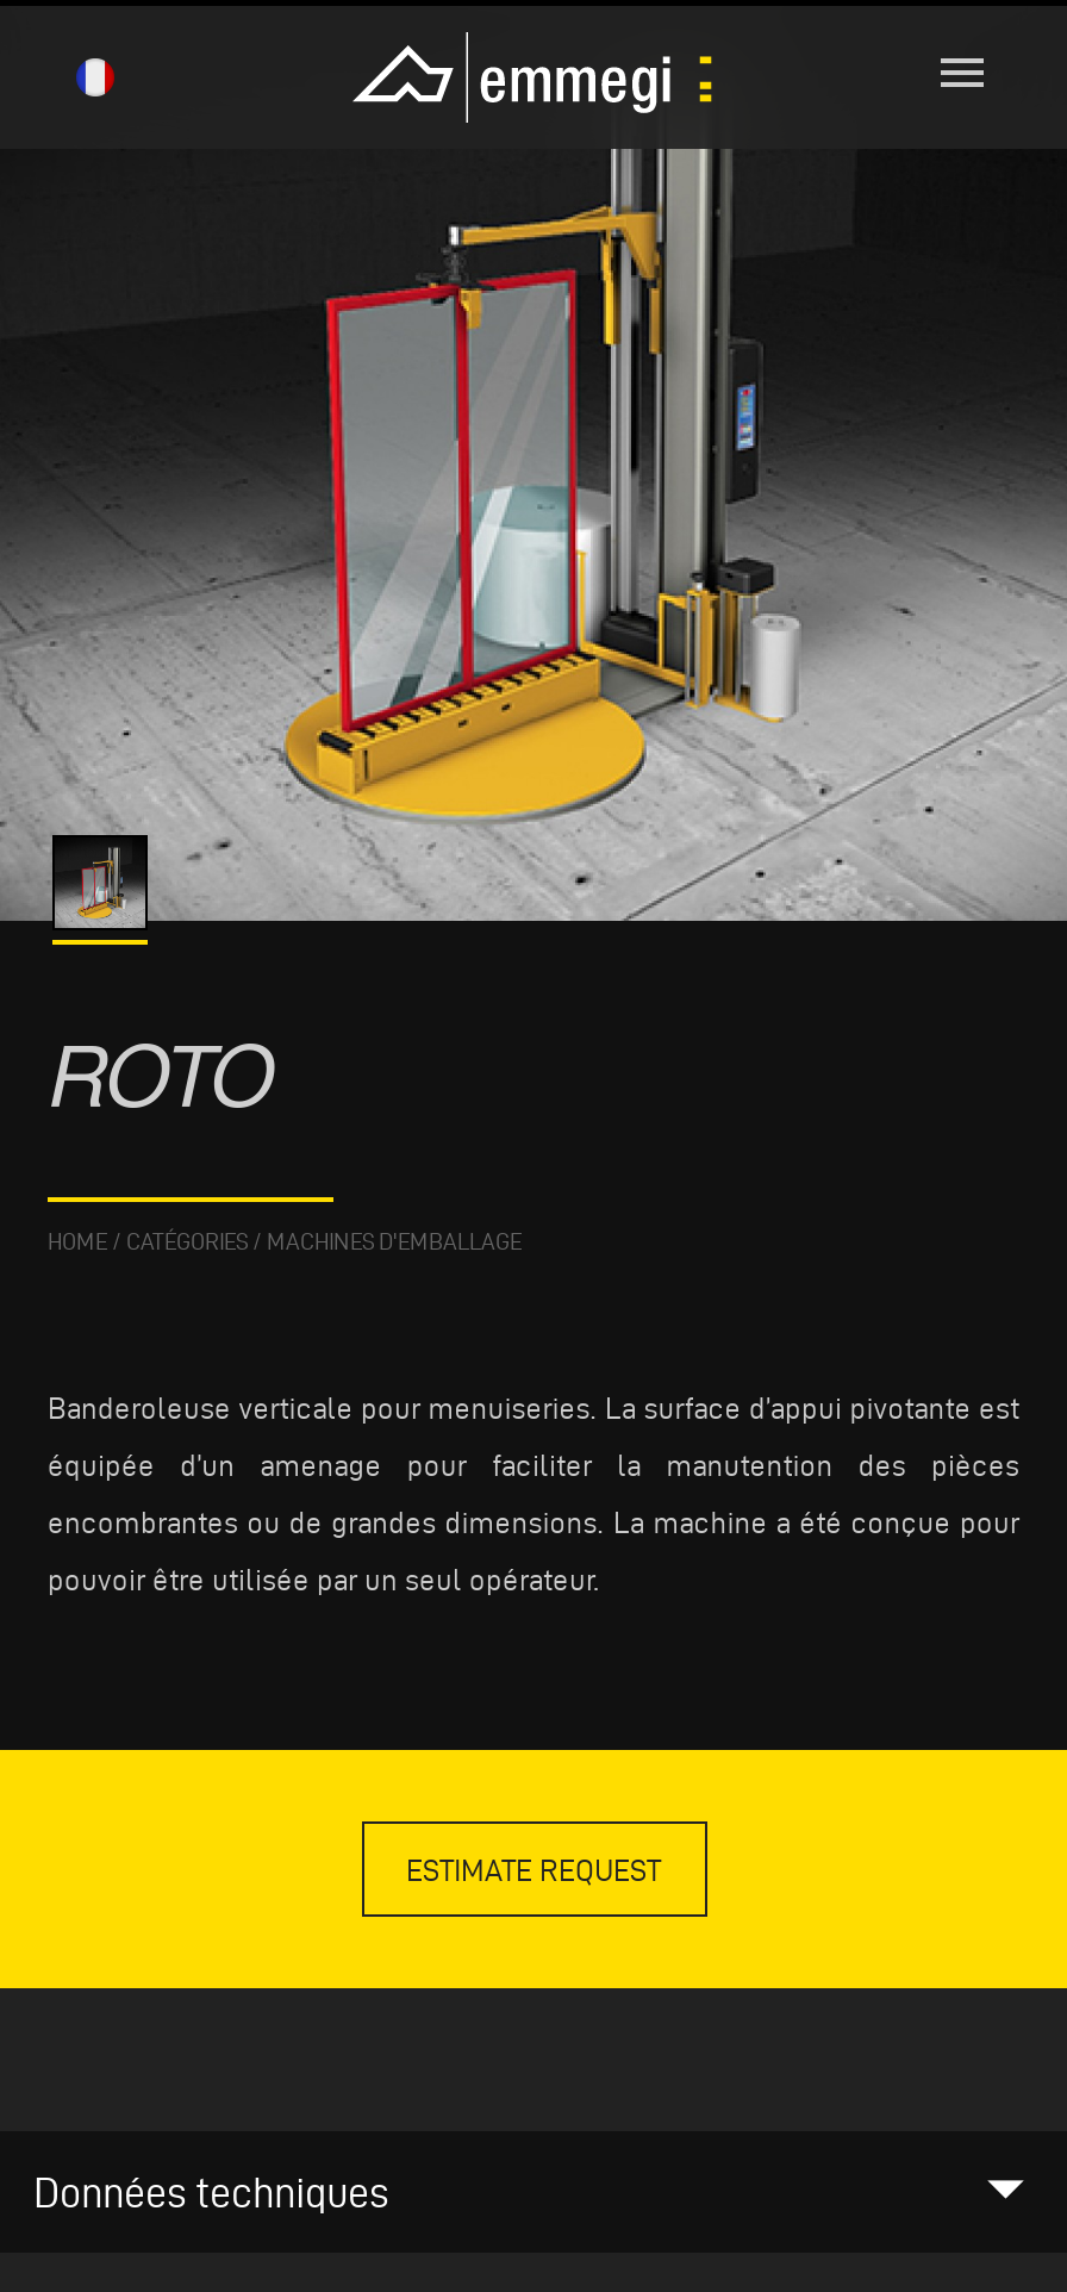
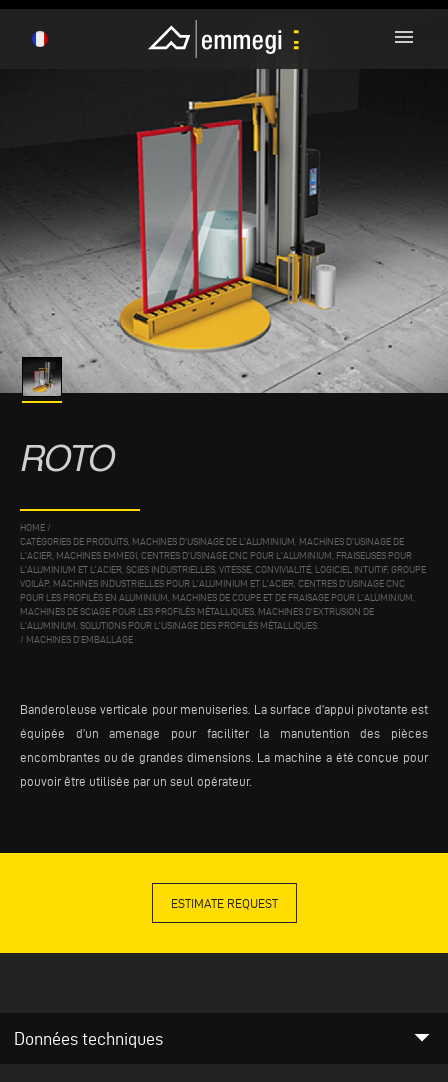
[48,1228,522,1254] HOME / CATÉGORIES / MACHINES D'EMBALLAGE -> [20,522,426,645] HOME / | CATÉGORIES DE PRODUITS, MACHINES D'USINAGE DE L'ALUMINIUM, MACHINES D'USINAGE DE | L'ACIER, MACHINES EMMEGI, CENTRES D'USINAGE CNC POUR L'ALUMINIUM, FRAISEUSES POUR | L'ALUMINIUM ET L'ACIER, SCIES INDUSTRIELLES, VITESSE, CONVIVIALITÉ, LOGICIEL INTUITIF, GROUPE | VOILÀP, MACHINES INDUSTRIELLES POUR L'ALUMINIUM ET L'ACIER, CENTRES D'USINAGE CNC | POUR LES PROFILÉS EN ALUMINIUM, MACHINES DE COUPE ET DE FRAISAGE POUR L'ALUMINIUM, | MACHINES DE SCIAGE POUR LES PROFILÉS MÉTALLIQUES, MACHINES D'EXTRUSION DE | L'ALUMINIUM, SOLUTIONS POUR L'USINAGE DES PROFILÉS MÉTALLIQUES. | / MACHINES D'EMBALLAGE

